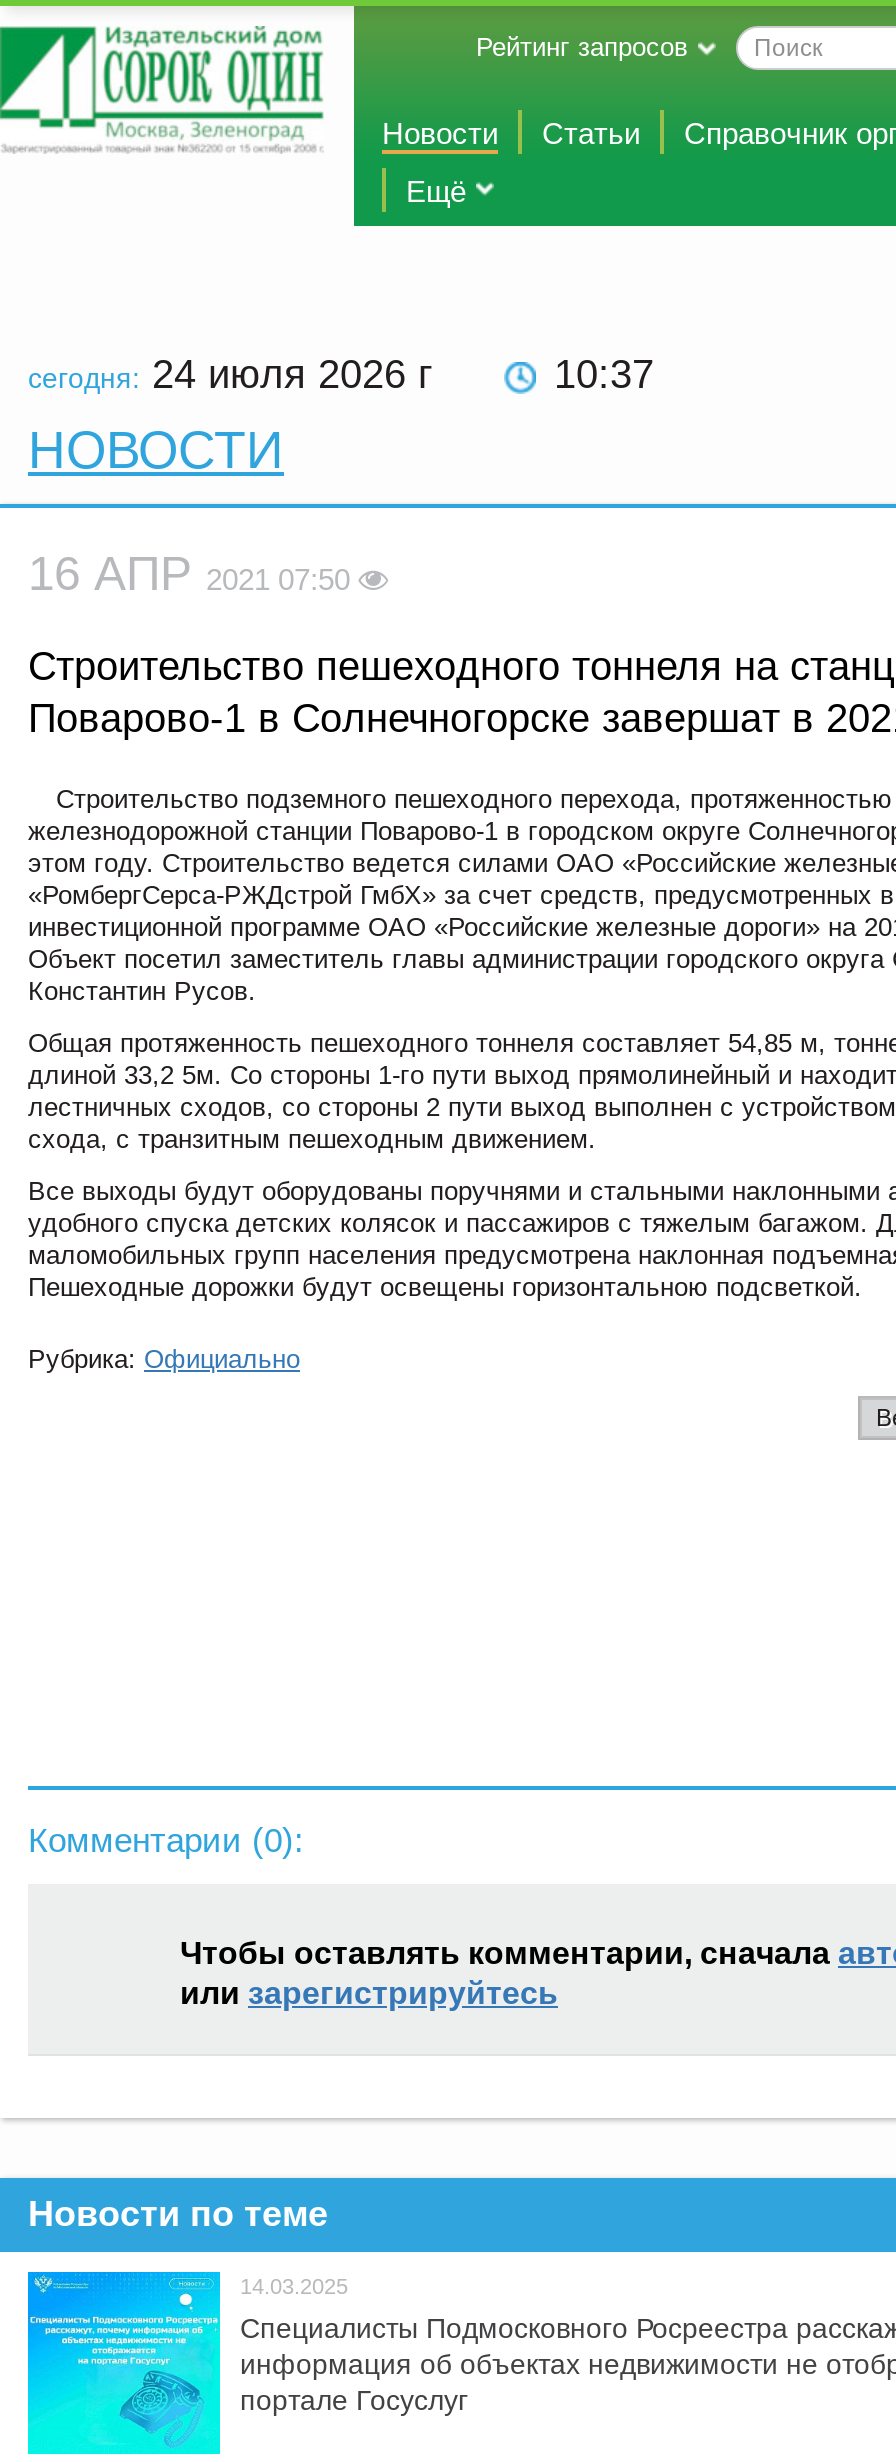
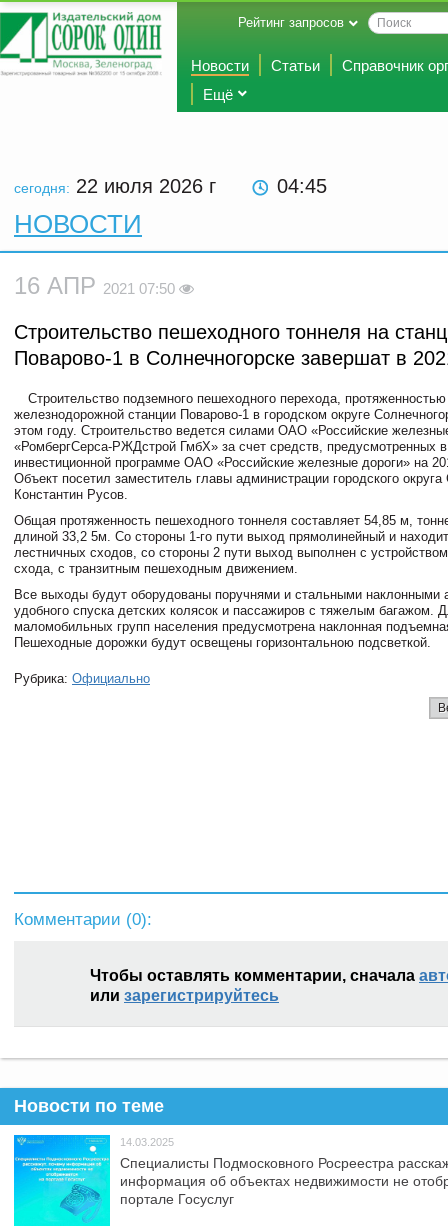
[28,352,444,396] сегодня: 24 июля 2026 г -> [14,175,222,197] сегодня: 22 июля 2026 г
[554,352,654,396] 10:37 -> [277,175,327,197] 04:45

